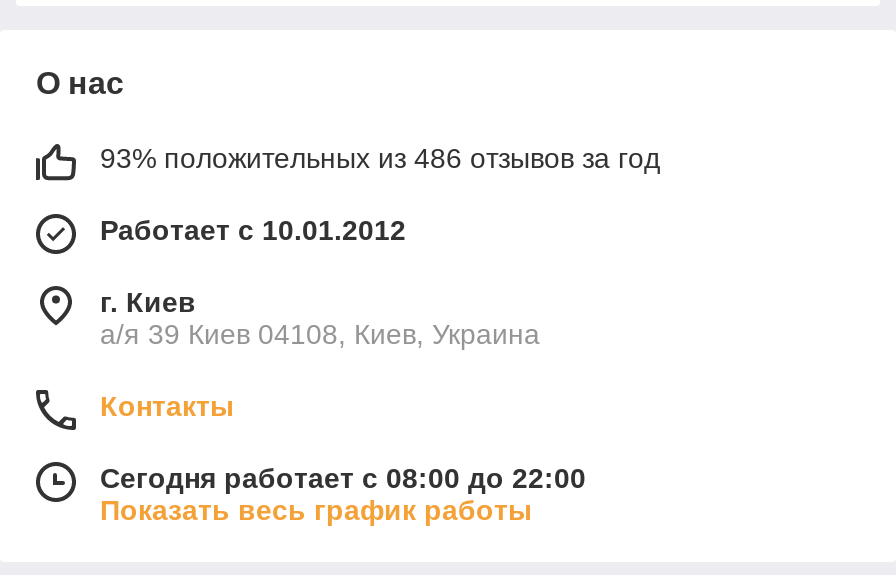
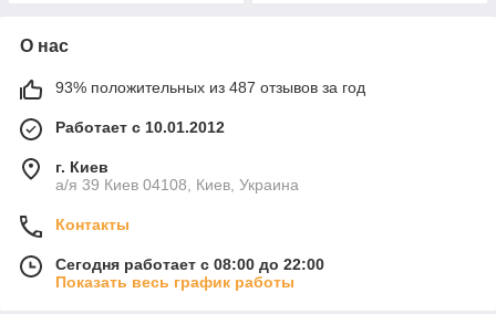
[100,142,660,174] 93% положительных из 486 отзывов за год -> [55,78,365,96] 93% положительных из 487 отзывов за год

